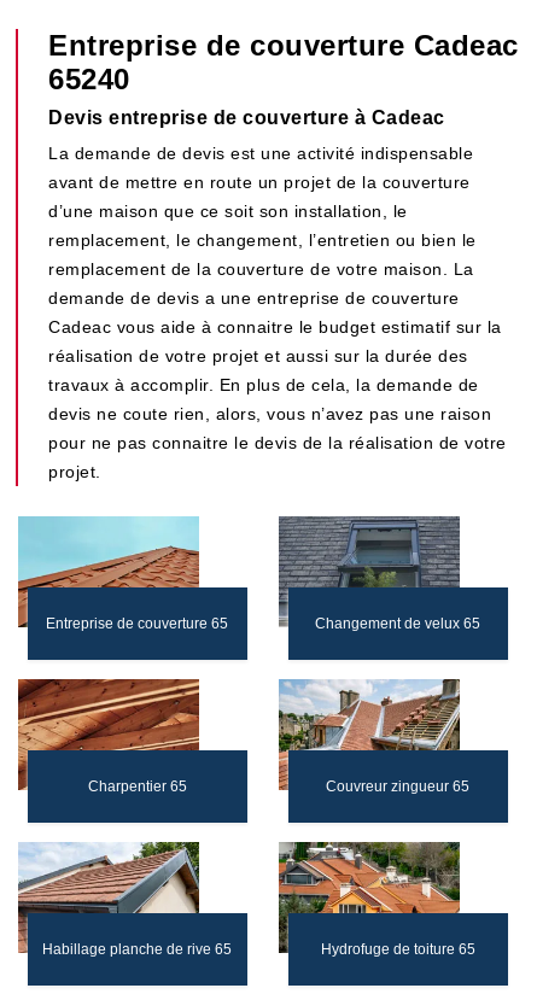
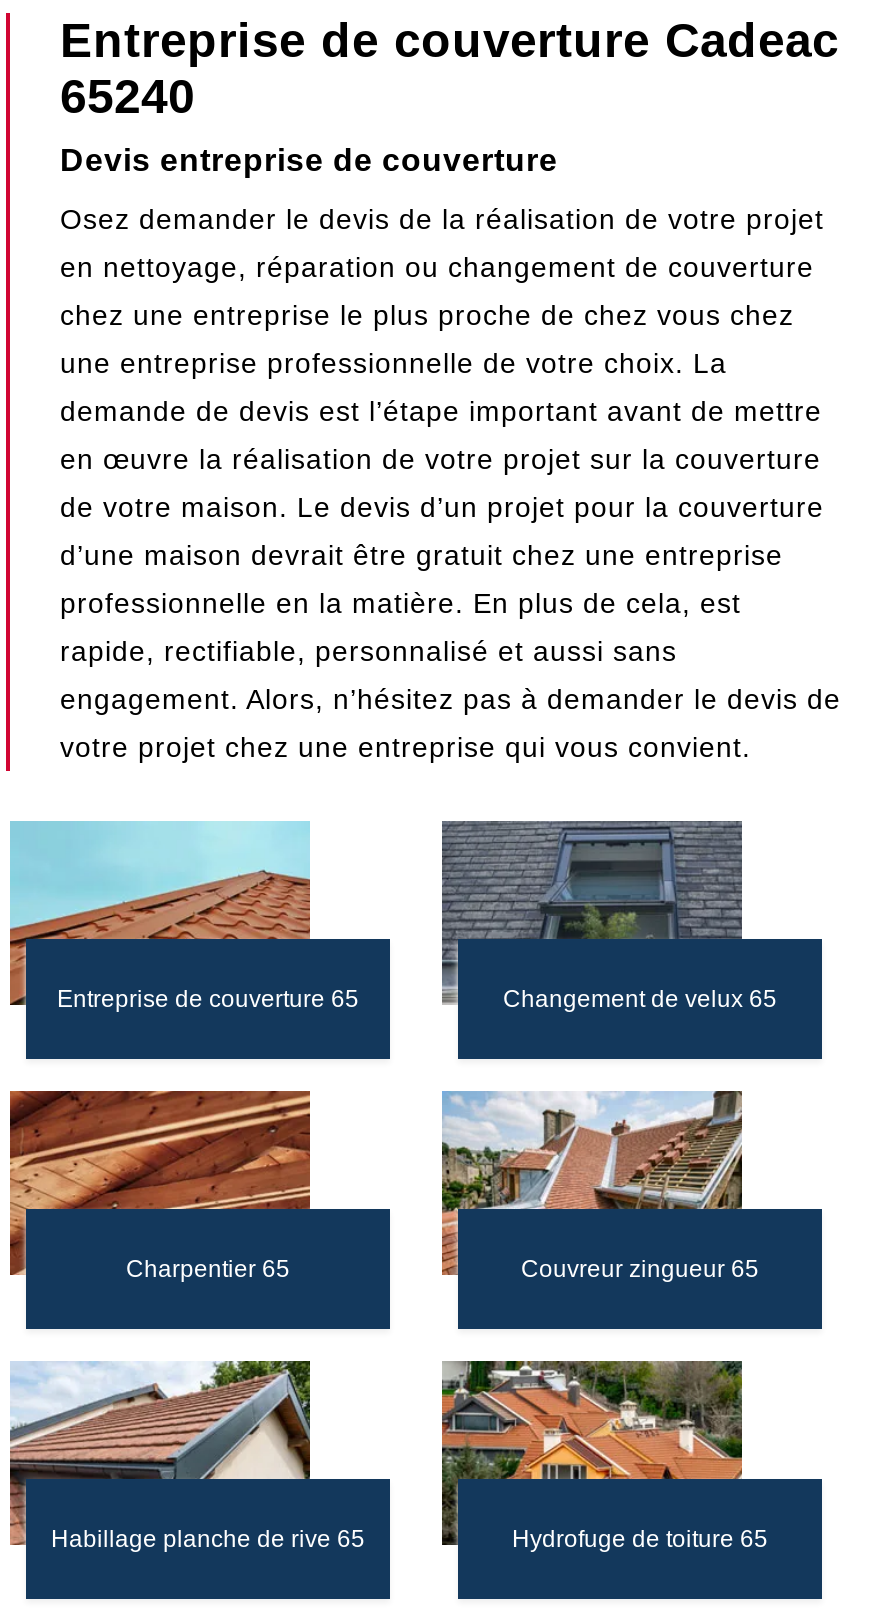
[48,107,445,128] Devis entreprise de couverture à Cadeac -> [60,143,558,177] Devis entreprise de couverture
[48,144,473,163] La demande de devis est une activité indispensable -> [60,203,824,235] Osez demander le devis de la réalisation de votre projet
[48,173,470,192] avant de mettre en route un projet de la couverture -> [60,251,814,283] en nettoyage, réparation ou changement de couverture
[48,201,407,221] d’une maison que ce soit son installation, le -> [60,299,794,331] chez une entreprise le plus proche de chez vous chez
[48,230,476,250] remplacement, le changement, l’entretien ou bien le -> [60,347,727,379] une entreprise professionnelle de votre choix. La
[48,259,474,279] remplacement de la couverture de votre maison. La -> [60,395,822,427] demande de devis est l’étape important avant de mettre
[48,288,459,308] demande de devis a une entreprise de couverture -> [60,443,821,475] en œuvre la réalisation de votre projet sur la couverture
[48,317,501,337] Cadeac vous aide à connaitre le budget estimatif sur la -> [60,491,824,523] de votre maison. Le devis d’un projet pour la couverture
[48,346,468,366] réalisation de votre projet et aussi sur la durée des -> [60,539,783,571] d’une maison devrait être gratuit chez une entreprise
[48,375,478,394] travaux à accomplir. En plus de cela, la demande de -> [60,587,741,619] professionnelle en la matière. En plus de cela, est
[48,404,491,423] devis ne coute rien, alors, vous n’avez pas une raison -> [60,635,677,667] rapide, rectifiable, personnalisé et aussi sans
[48,433,506,452] pour ne pas connaitre le devis de la réalisation de votre -> [60,683,841,715] engagement. Alors, n’hésitez pas à demander le devis de
[48,462,101,481] projet. -> [60,731,751,763] votre projet chez une entreprise qui vous convient.

